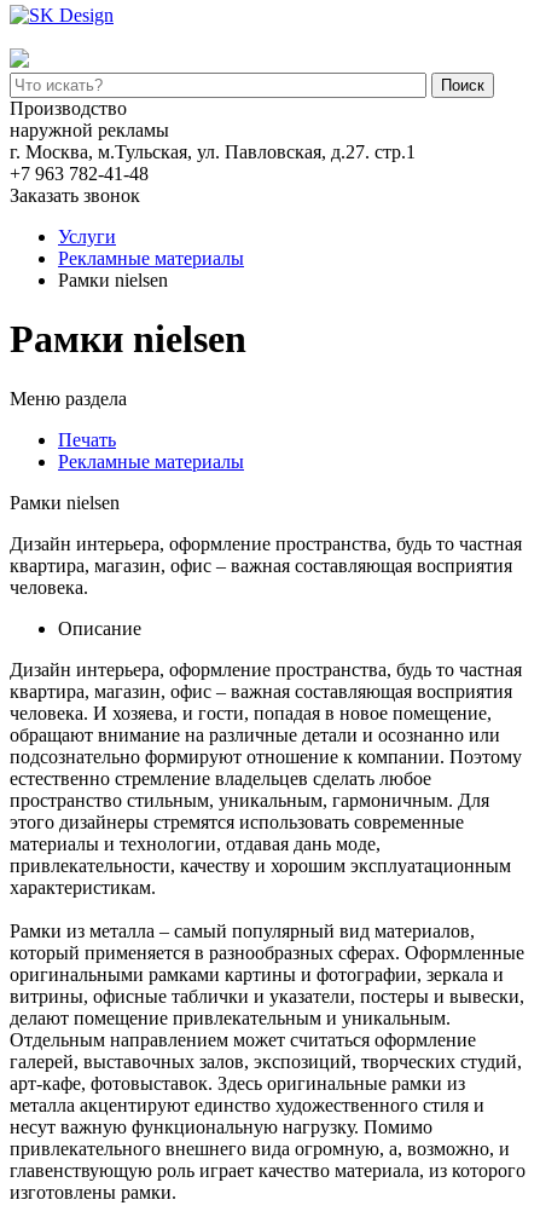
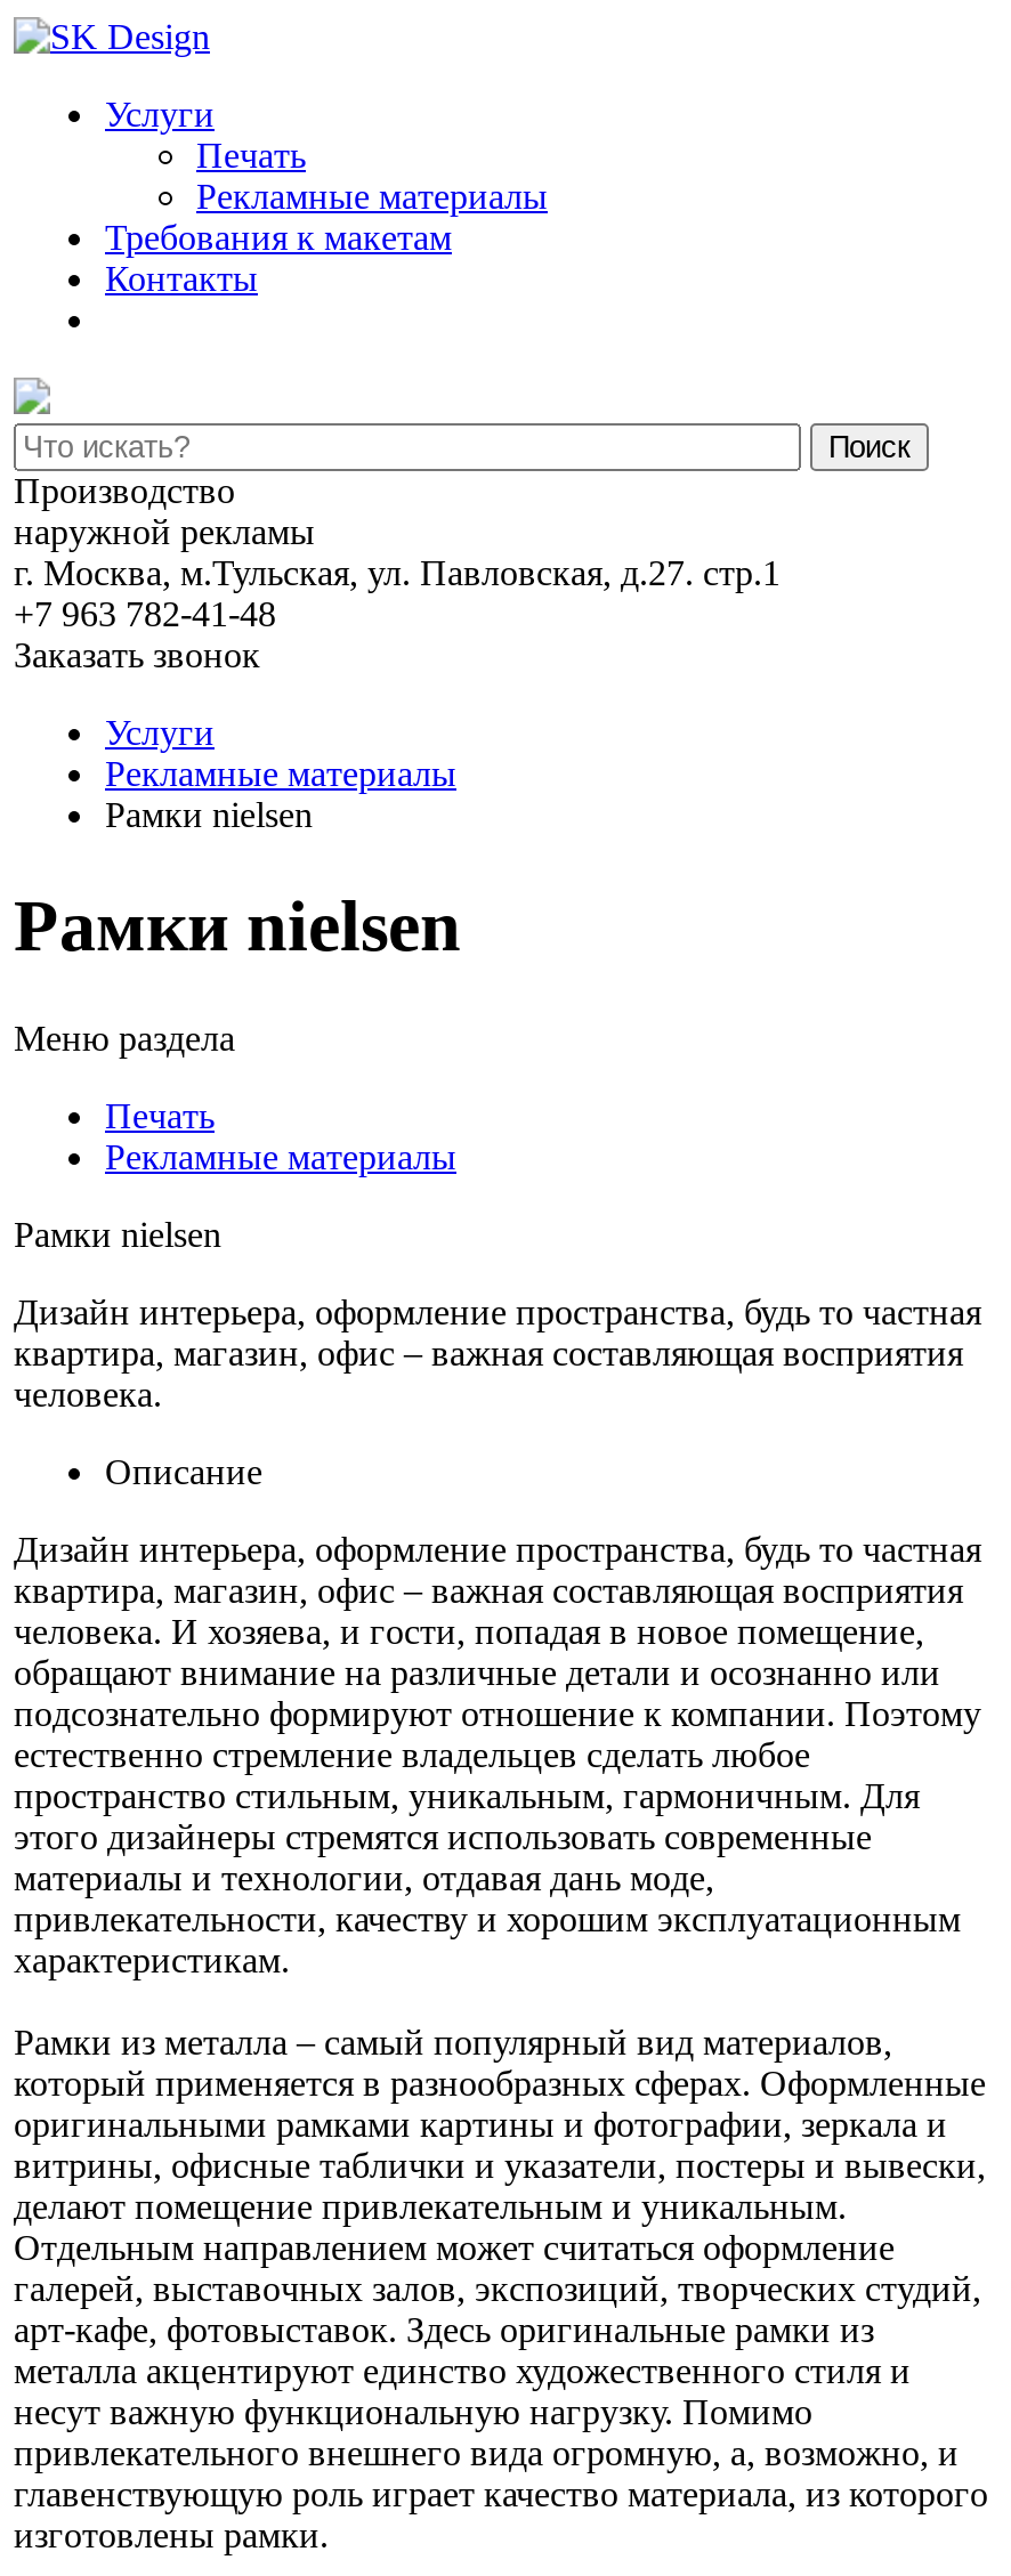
none -> [105,95,548,298] Услуги | Печать | Рекламные материалы | Требования к макетам | Контакты

